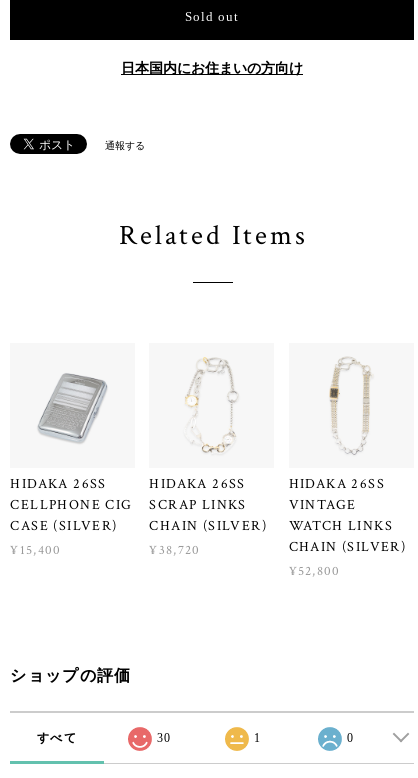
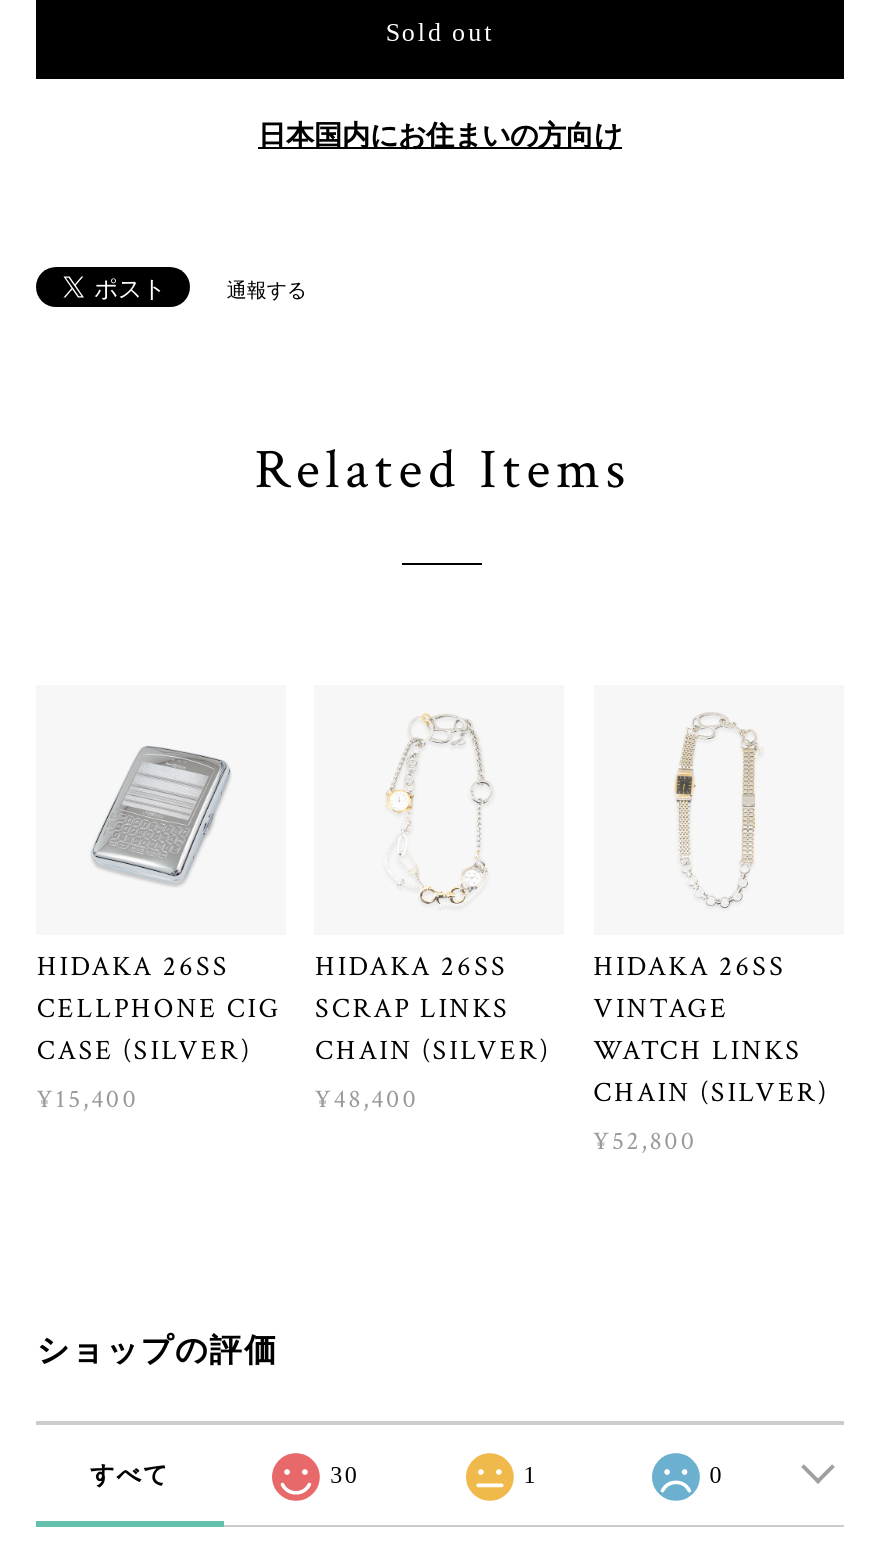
[149,542,201,559] ¥38,720 -> [315,1083,419,1117] ¥48,400

